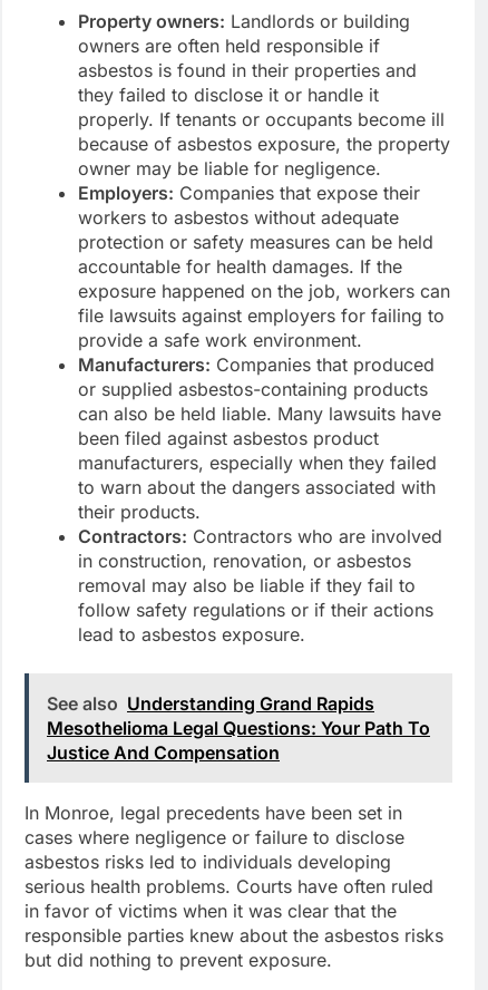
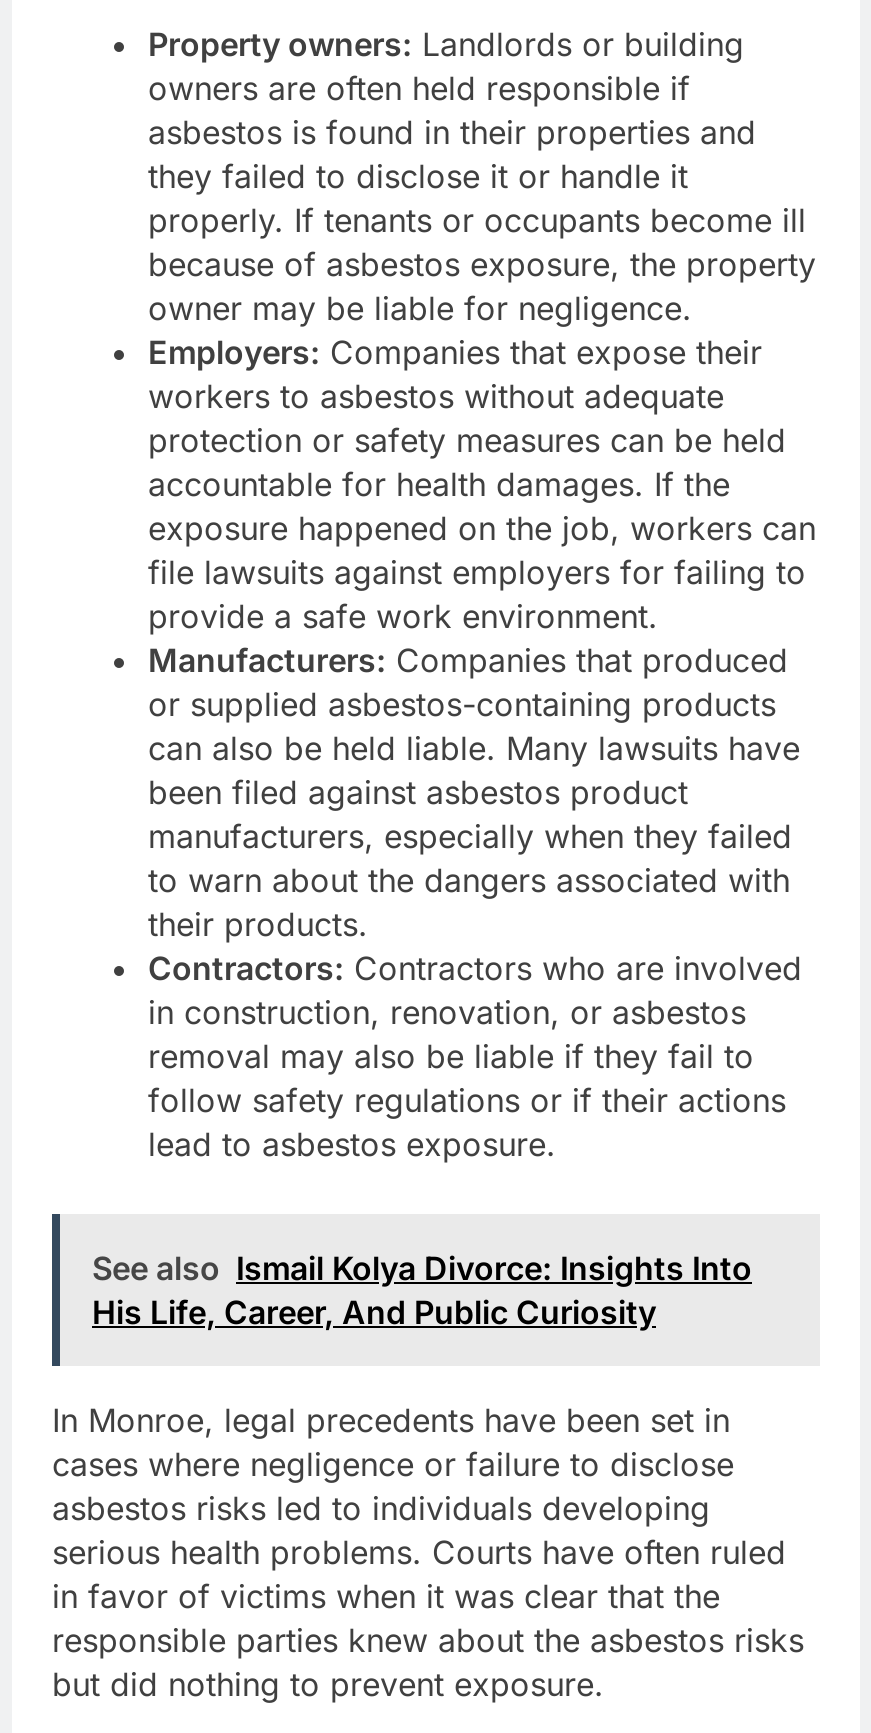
[47,693,430,764] See also Understanding Grand Rapids | Mesothelioma Legal Questions: Your Path To | Justice And Compensation -> [92,1248,752,1332] See also Ismail Kolya Divorce: Insights Into | His Life, Career, And Public Curiosity

